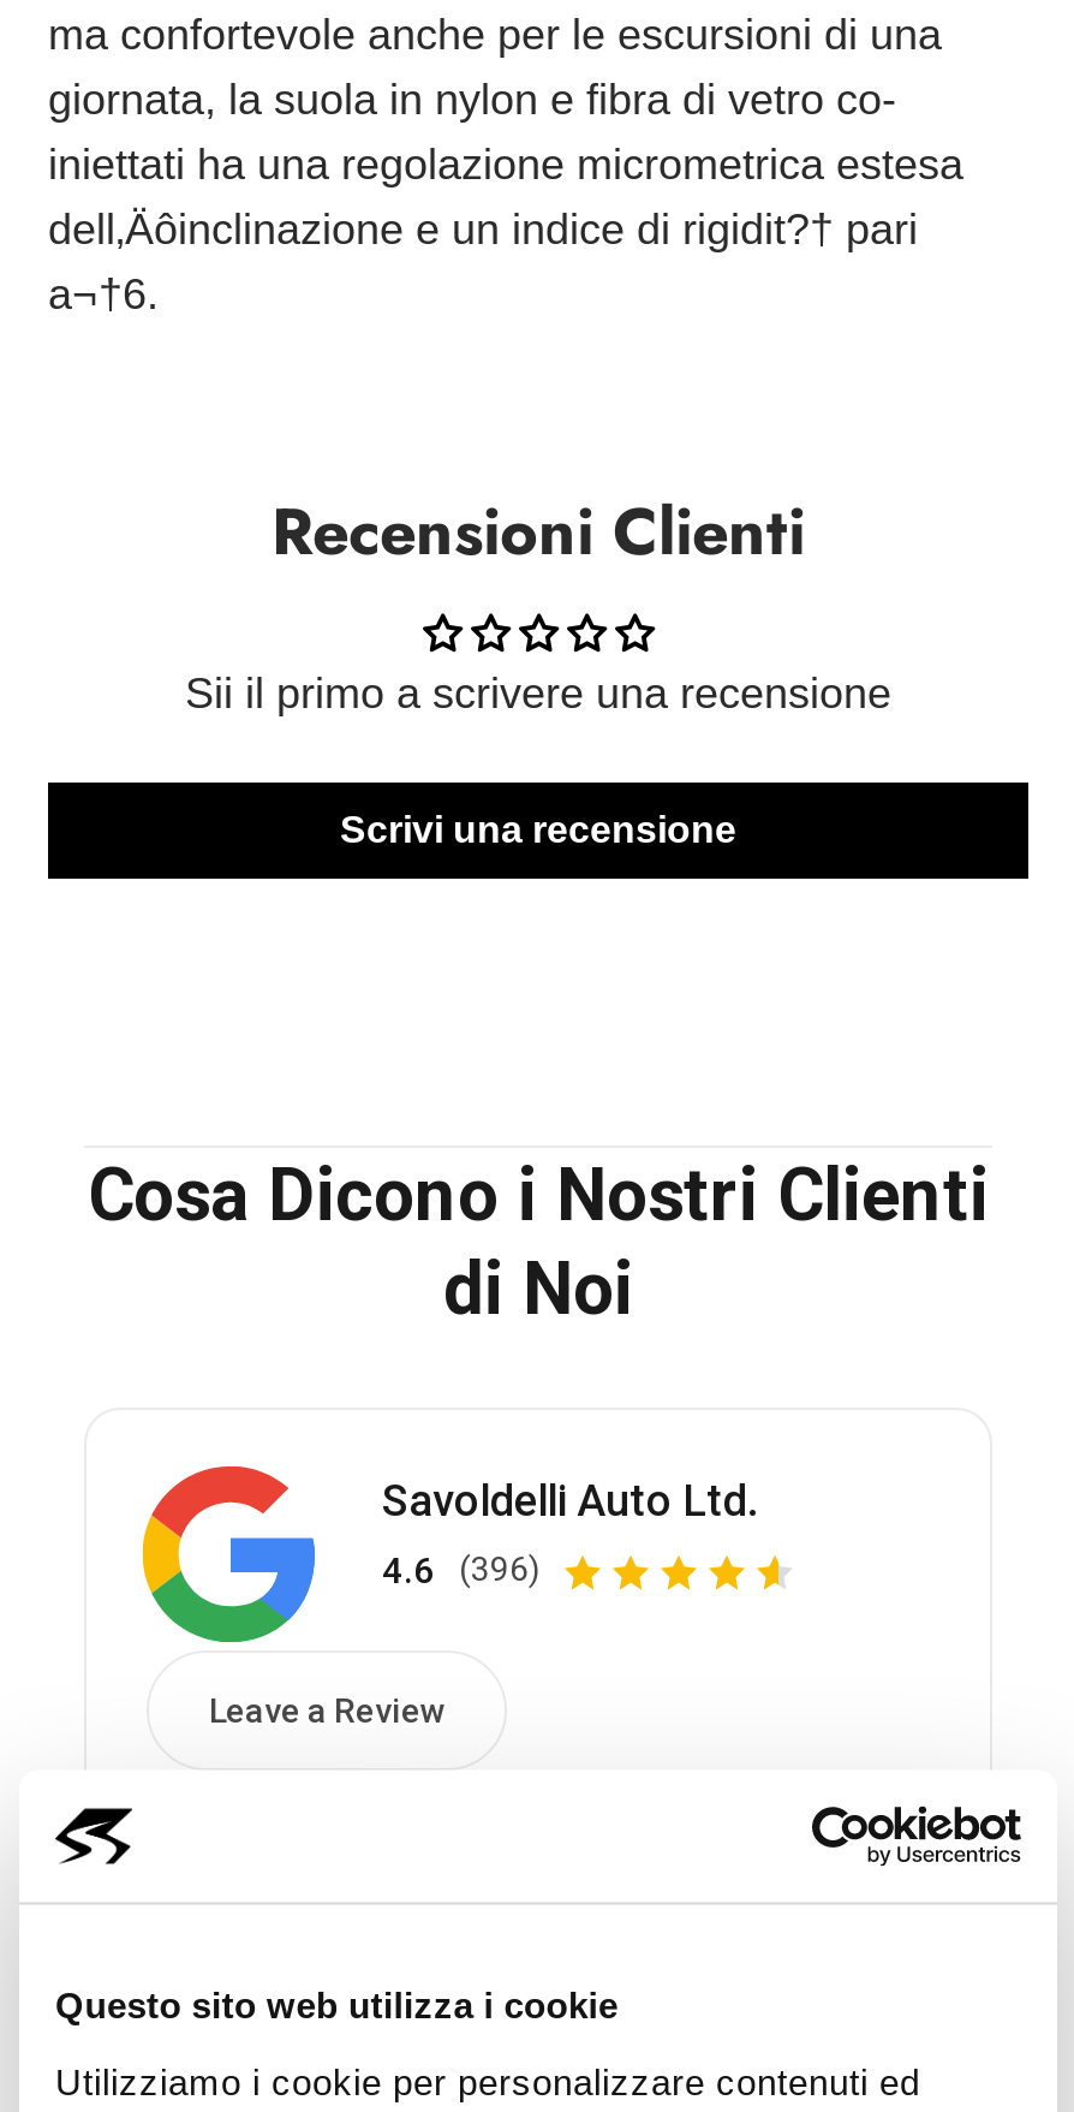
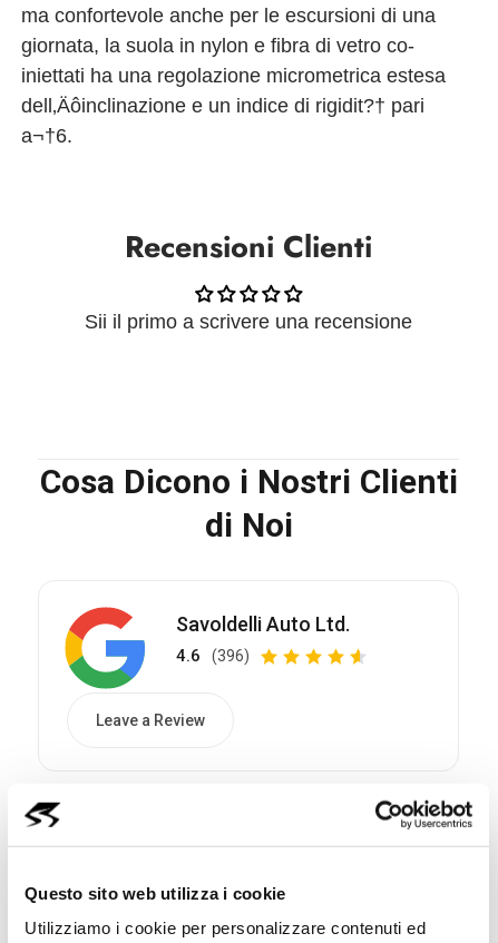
[340,810,736,851] Scrivi una recensione -> none
moved [88,1152,989,1729] -> [40,462,457,730]: Cosa Dicono i Nostri Clienti | di Noi | Savoldelli Auto Ltd. | 4.6 | (396) | Leave a Review

